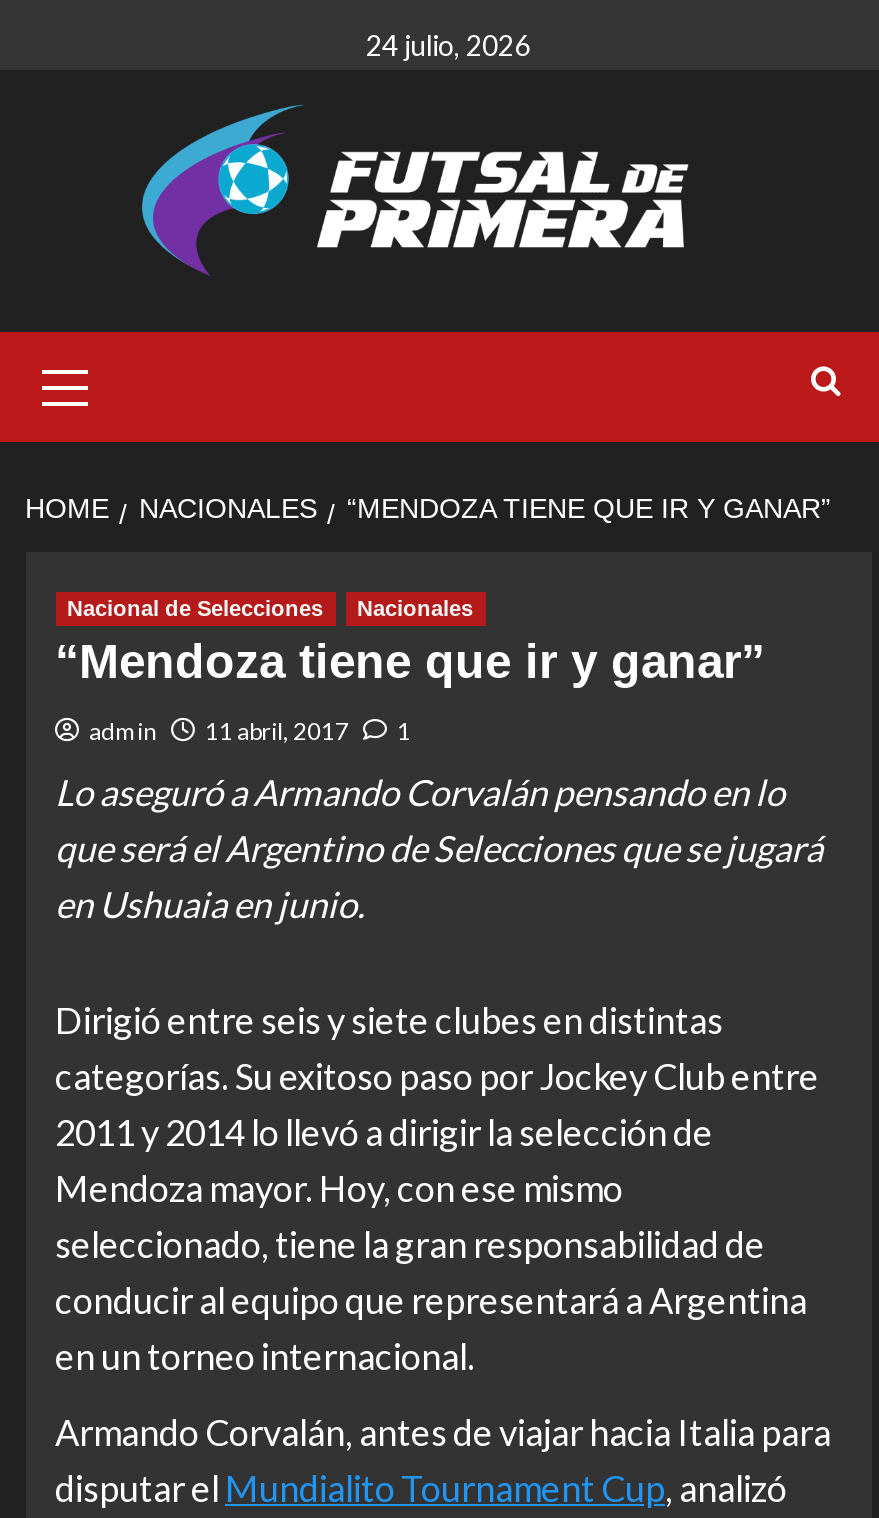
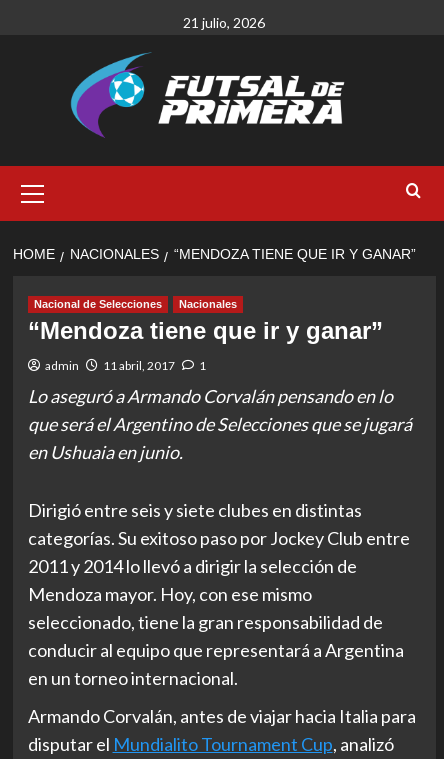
[366,28,530,62] 24 julio, 2026 -> [183,14,265,31] 21 julio, 2026

